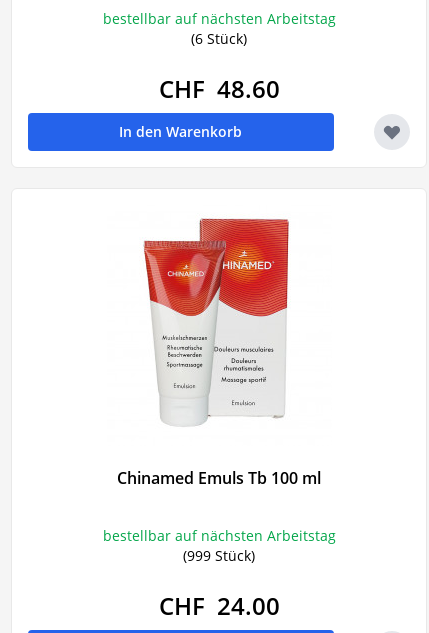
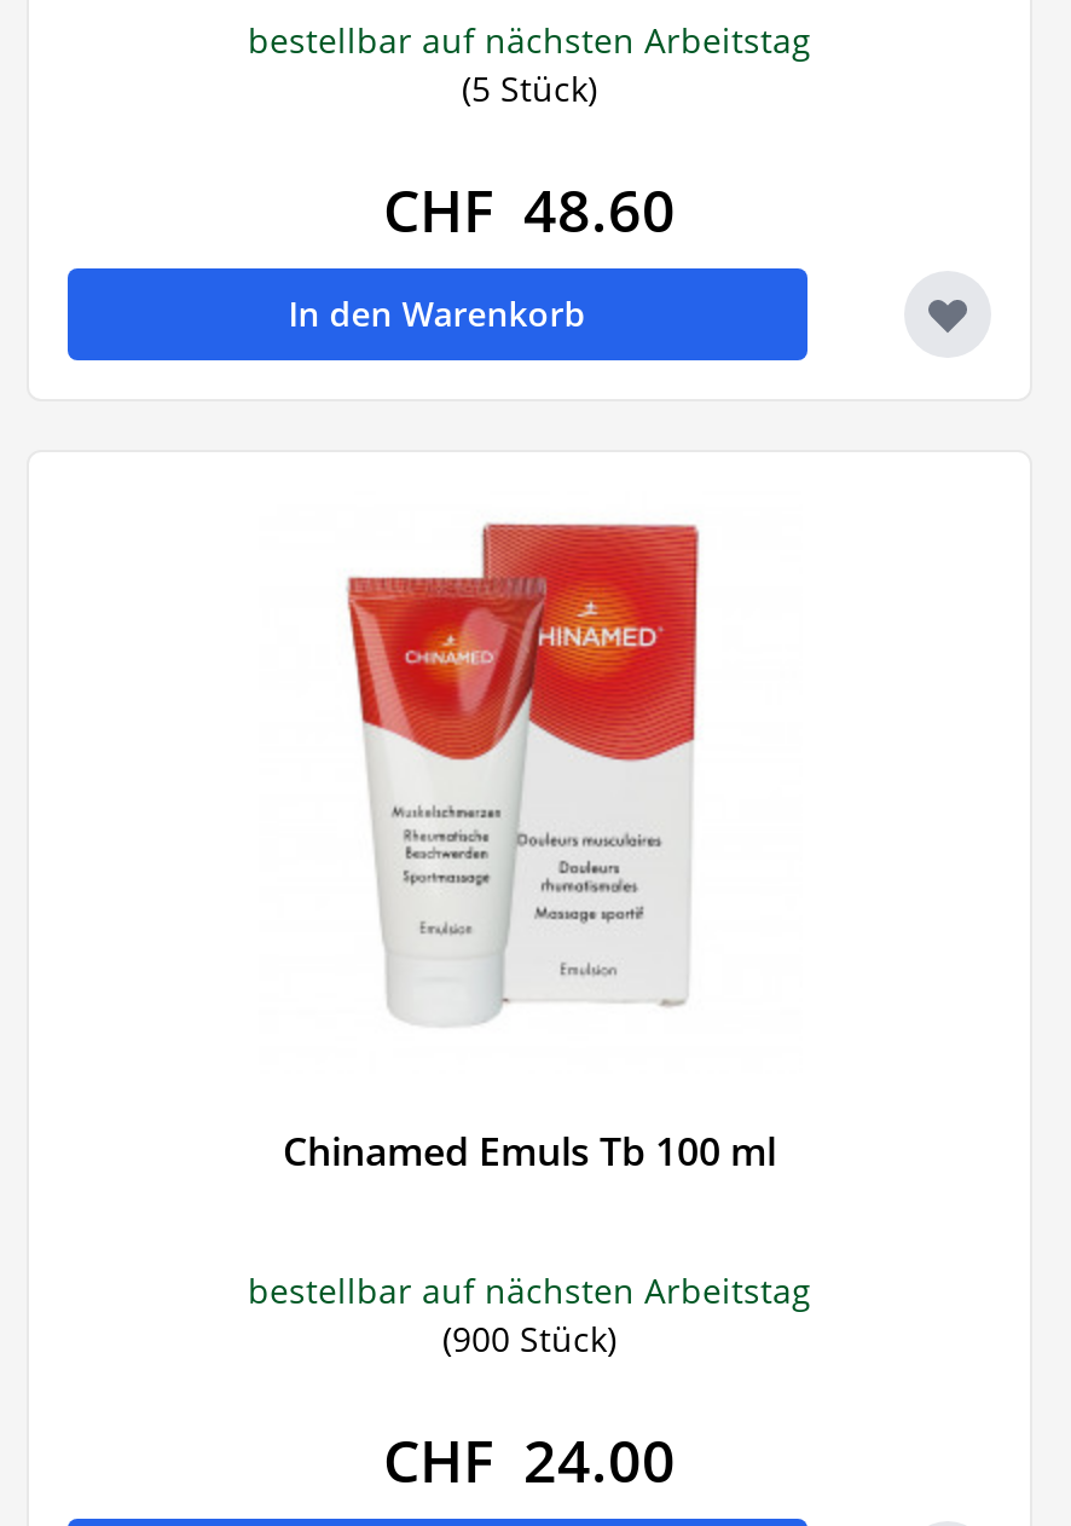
[191,29,247,48] (6 Stück) -> [462,65,597,111] (5 Stück)
[183,546,255,565] (999 Stück) -> [442,1316,616,1362] (900 Stück)

